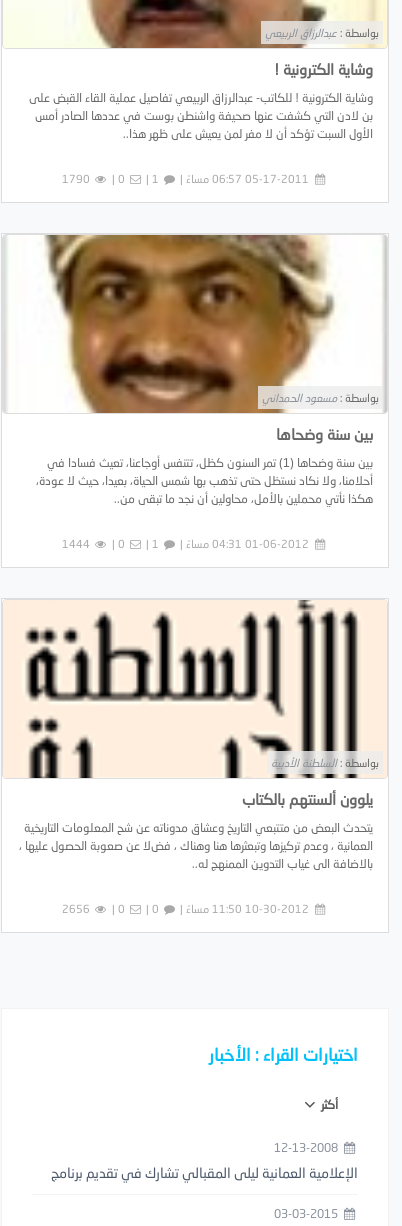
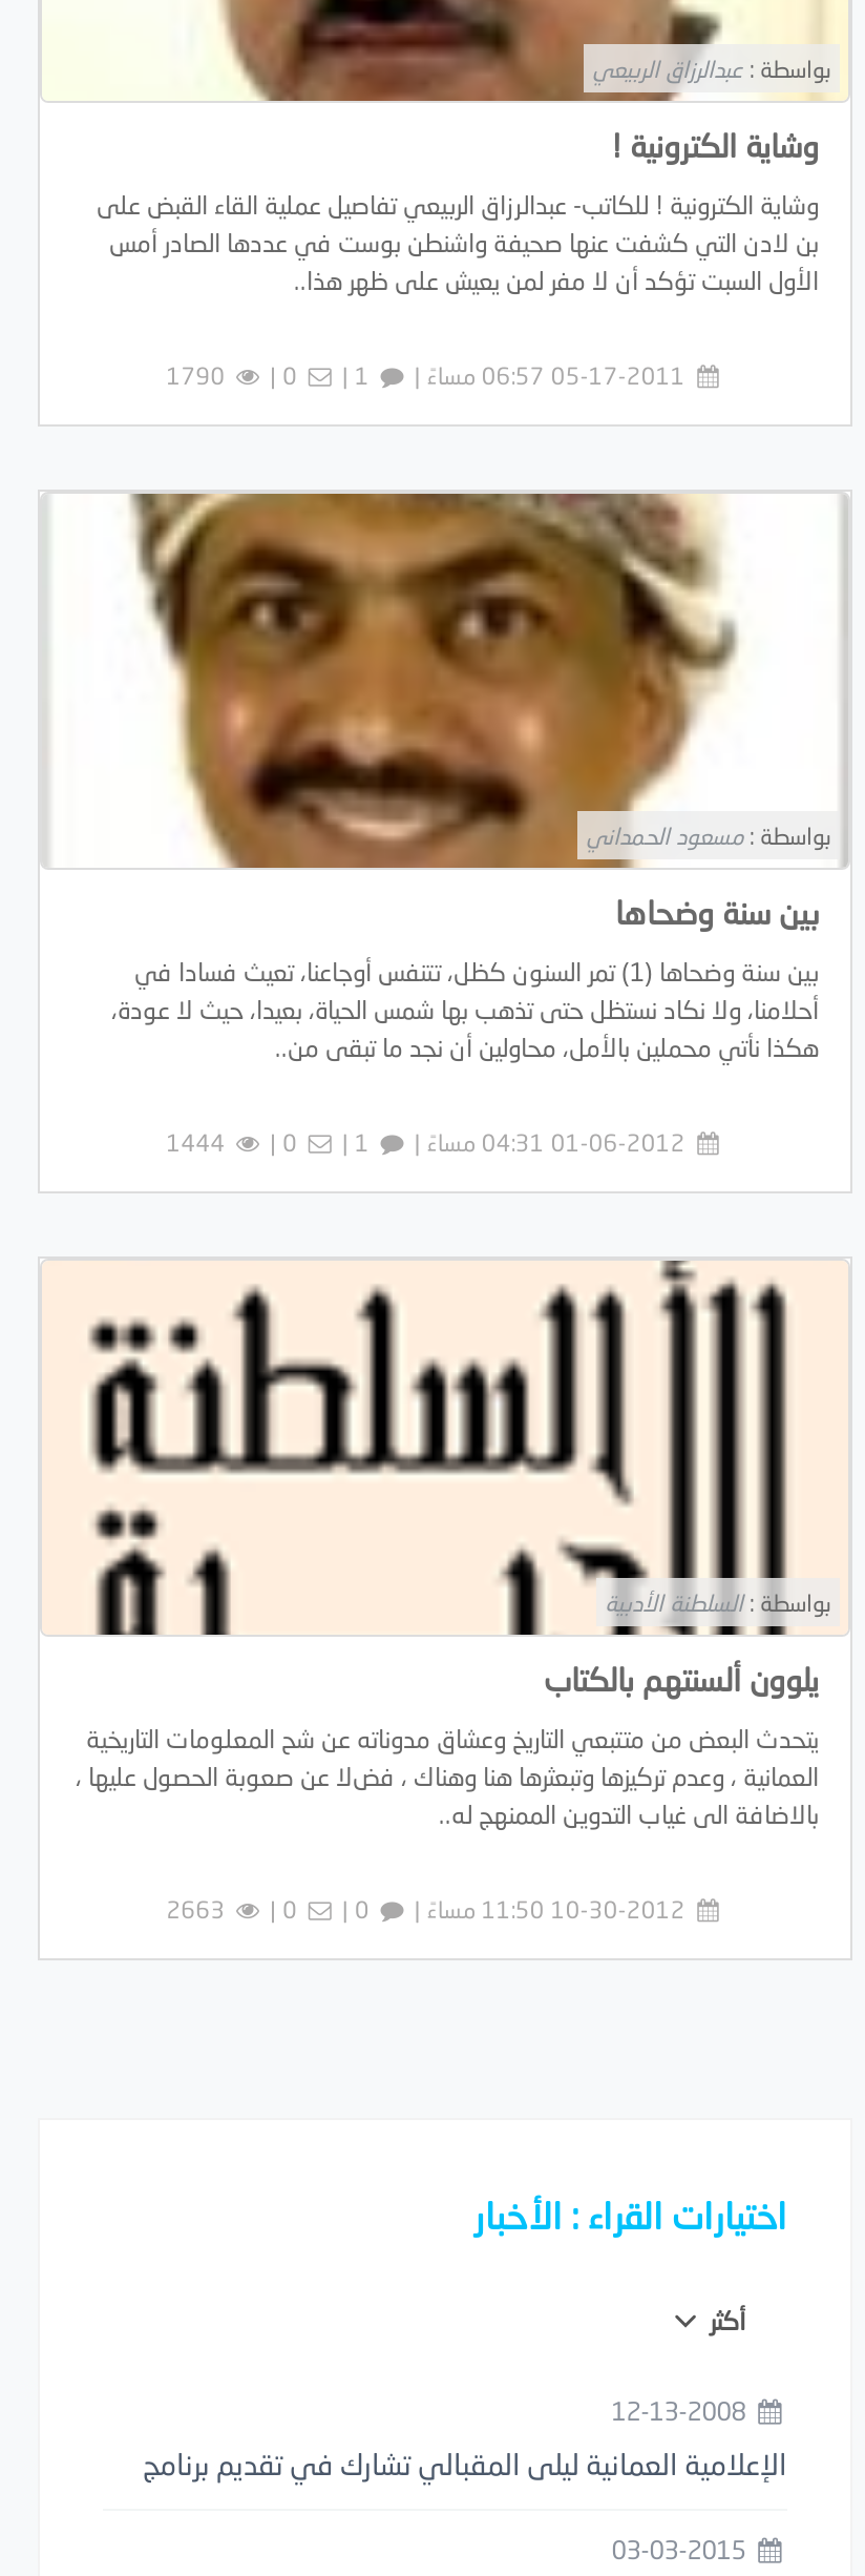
[62,902,90,915] 2656 -> [166,1895,225,1923] 2663

